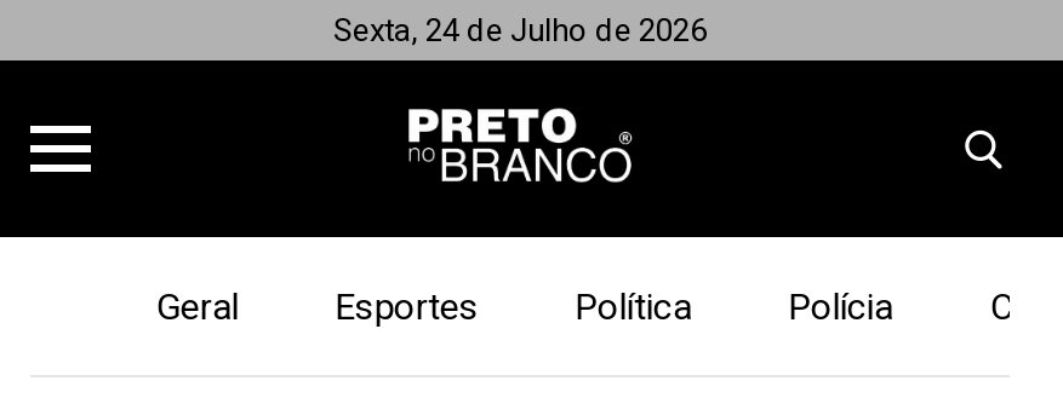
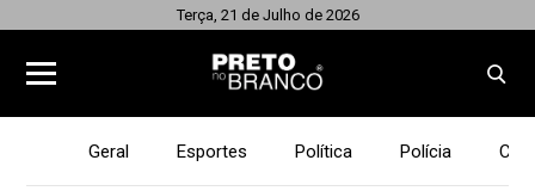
[333,12,707,48] Sexta, 24 de Julho de 2026 -> [176,6,359,24] Terça, 21 de Julho de 2026

